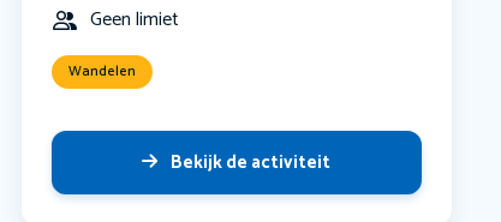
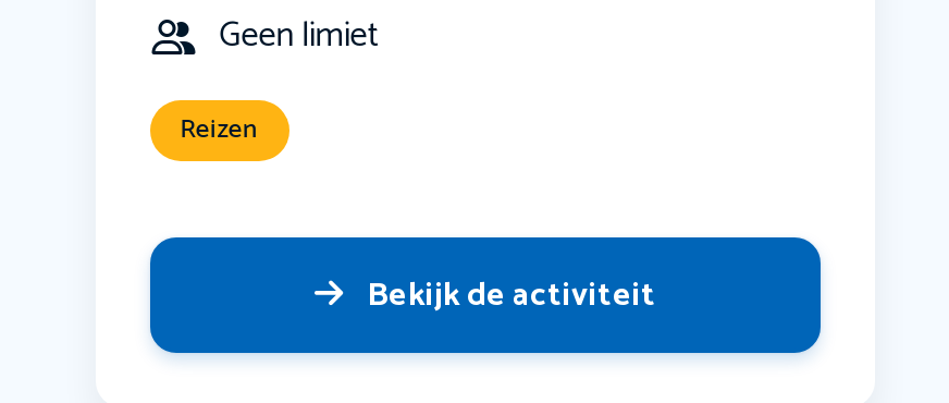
[68,60,136,83] Wandelen -> [180,110,259,151] Reizen

